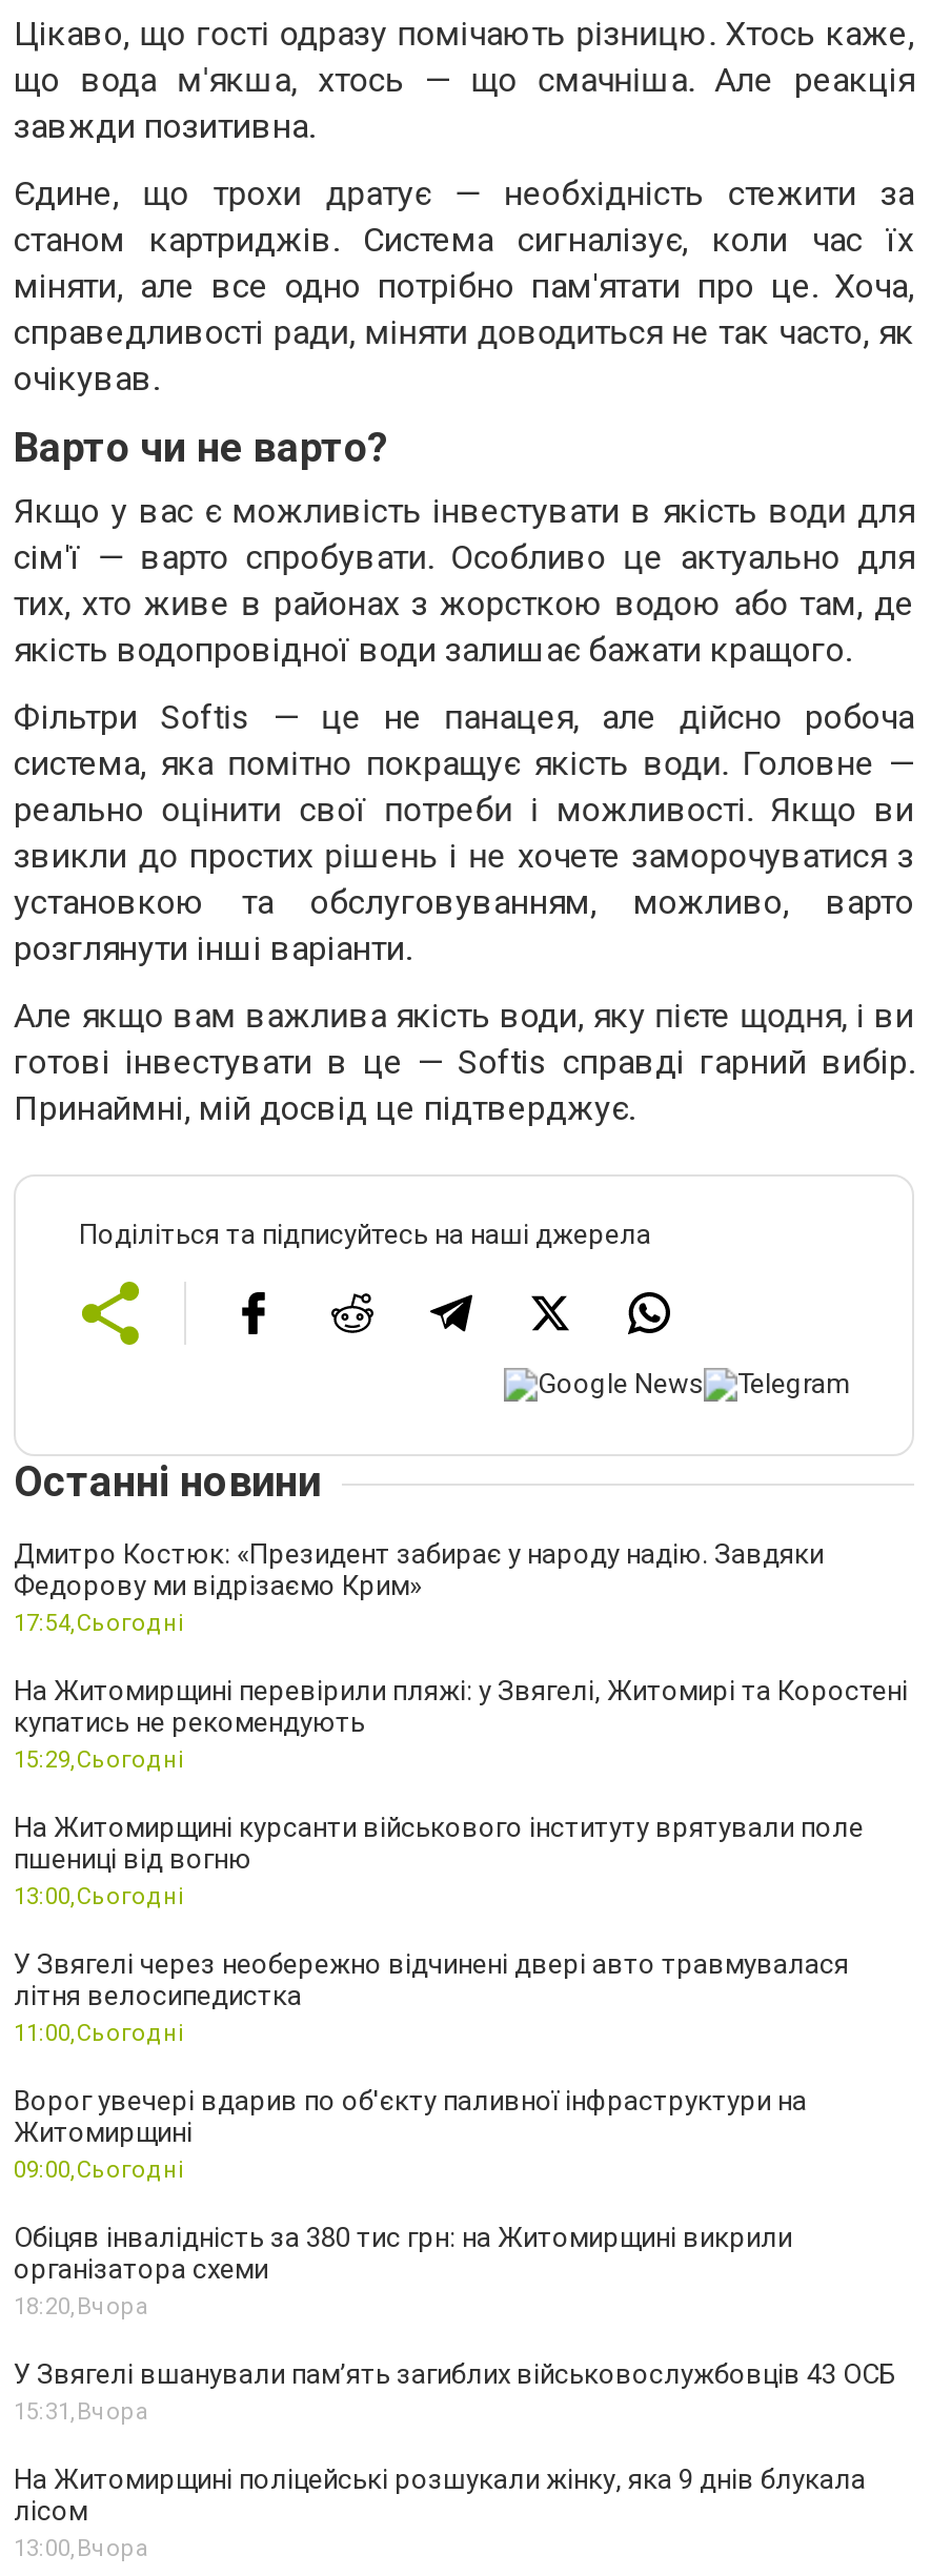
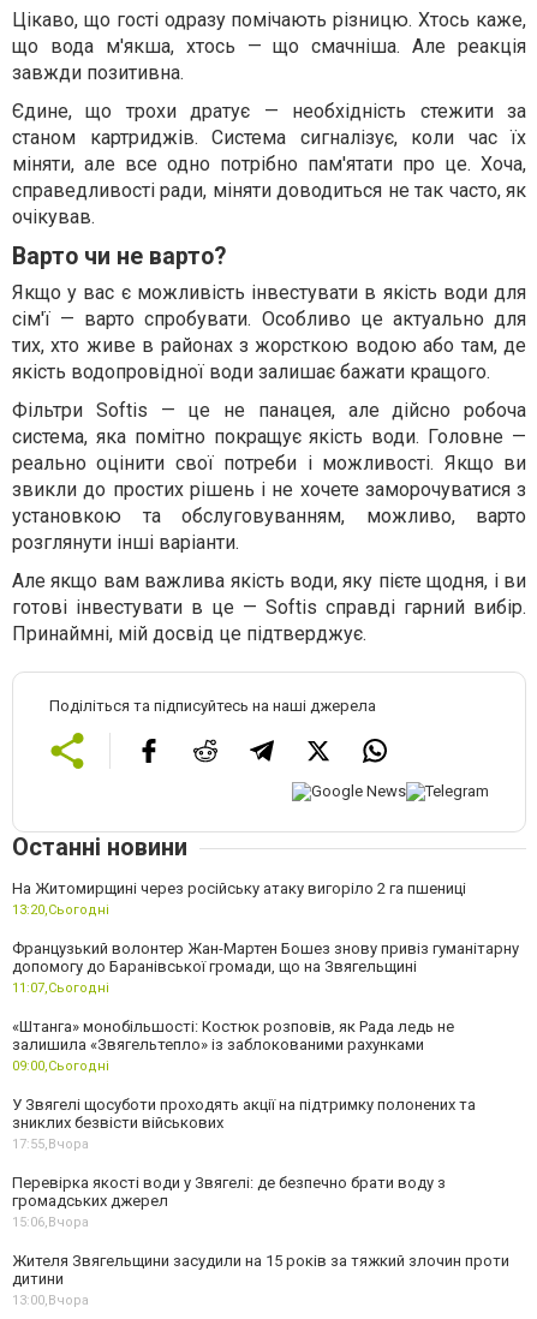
[14,1537,908,2147] Дмитро Костюк: «Президент забирає у народу надію. Завдяки | Федорову ми відрізаємо Крим» | 17:54,Сьогодні | На Житомирщині перевірили пляжі: у Звягелі, Житомирі та Коростені | купатись не рекомендують | 15:29,Сьогодні | На Житомирщині курсанти військового інституту врятували поле | пшениці від вогню | 13:00,Сьогодні | У Звягелі через необережно відчинені двері авто травмувалася | літня велосипедистка | 11:00,Сьогодні | Ворог увечері вдарив по об'єкту паливної інфраструктури на | Житомирщині -> [12,879,519,1053] На Житомирщині через російську атаку вигоріло 2 га пшениці | 13:20,Сьогодні | Французький волонтер Жан-Мартен Бошез знову привіз гуманітарну | допомогу до Баранівської громади, що на Звягельщині | 11:07,Сьогодні | «Штанга» монобільшості: Костюк розповів, як Рада ледь не | залишила «Звягельтепло» із заблокованими рахунками
[14,2221,792,2320] Обіцяв інвалідність за 380 тис грн: на Житомирщині викрили | організатора схеми | 18:20, Вчора -> [12,1095,476,1152] У Звягелі щосуботи проходять акції на підтримку полонених та | зниклих безвісти військових | 17:55, Вчора
[14,2358,895,2425] У Звягелі вшанували пам’ять загиблих військовослужбовців 43 ОСБ | 15:31, Вчора -> [12,1173,446,1230] Перевірка якості води у Звягелі: де безпечно брати воду з | громадських джерел | 15:06,Вчора
[14,2463,866,2526] На Житомирщині поліцейські розшукали жінку, яка 9 днів блукала | лісом -> [12,1251,509,1287] Жителя Звягельщини засудили на 15 років за тяжкий злочин проти | дитини

